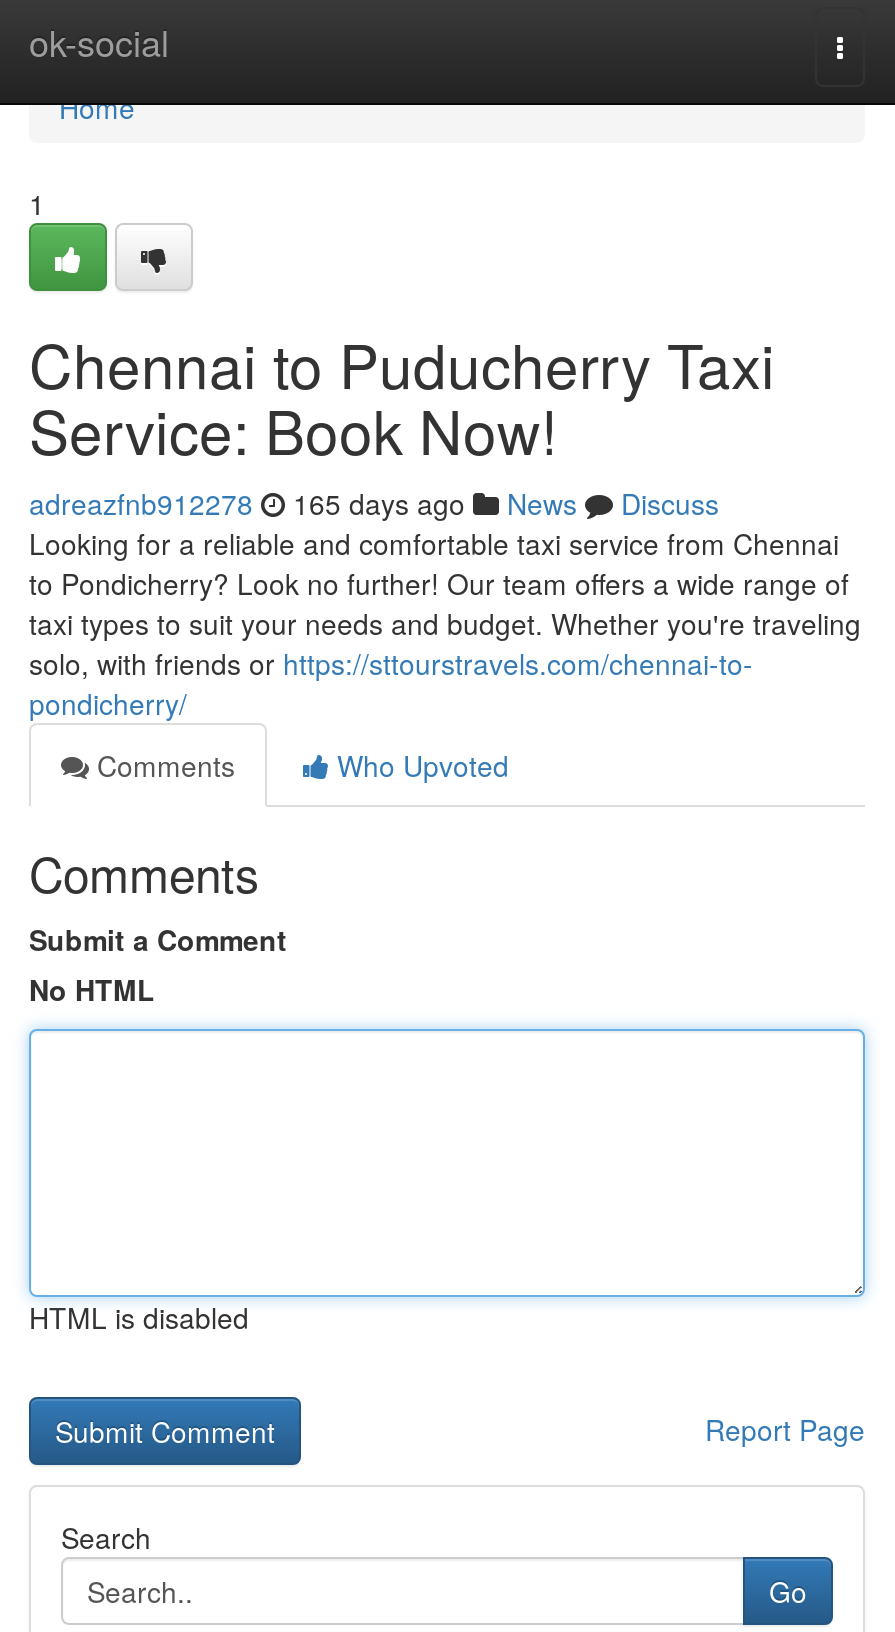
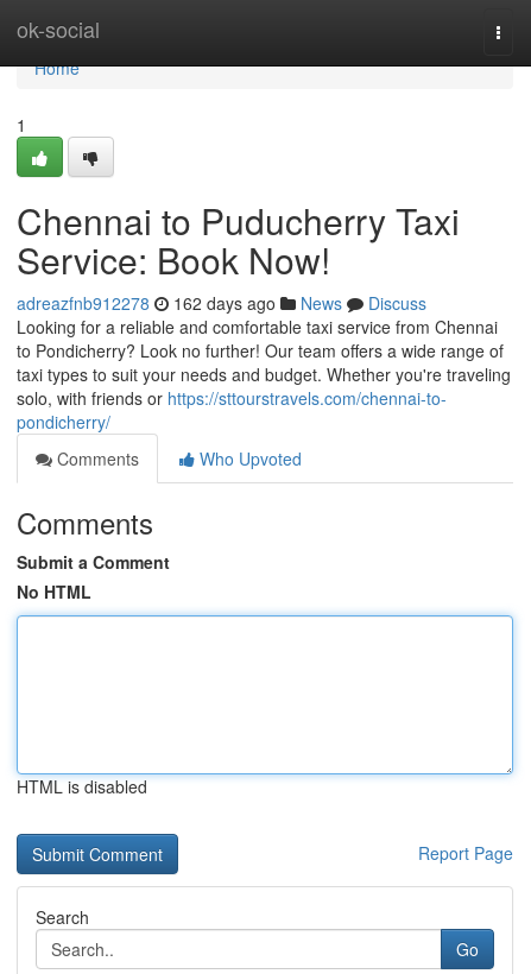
[29,483,719,523] adreazfnb912278 165 days ago News Discuss -> [17,291,426,315] adreazfnb912278 162 days ago News Discuss

